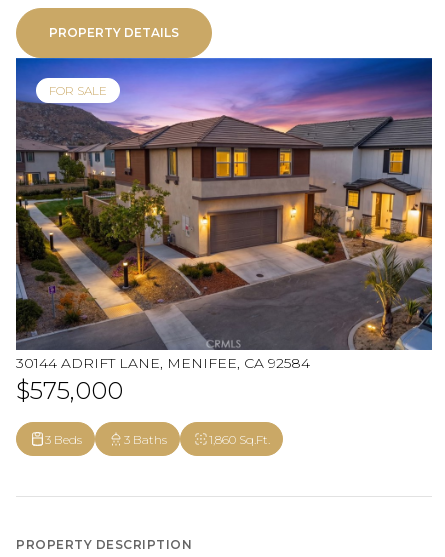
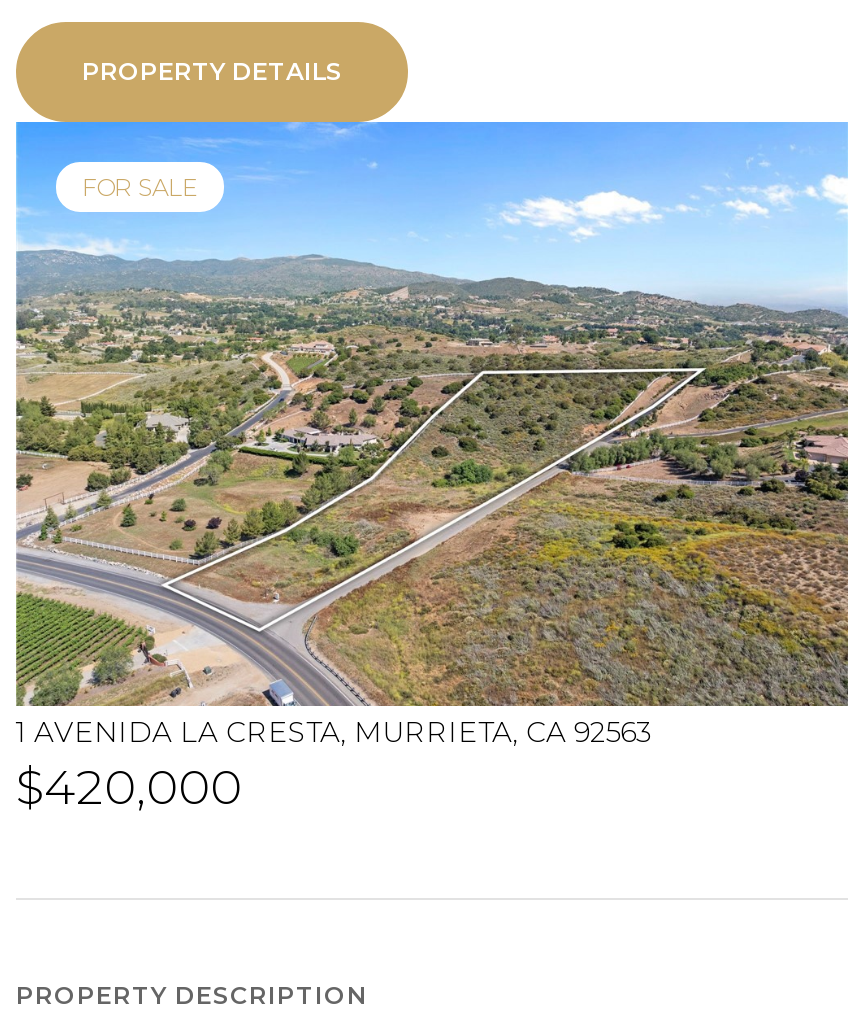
[15,57,433,446] [image] | 30144 ADRIFT LANE, MENIFEE, CA 92584 | $575,000 | 3 Beds | 3 Baths | 1,860 Sq.Ft. -> [14,120,850,816] [image] | 1 AVENIDA LA CRESTA, MURRIETA, CA 92563 | $420,000

